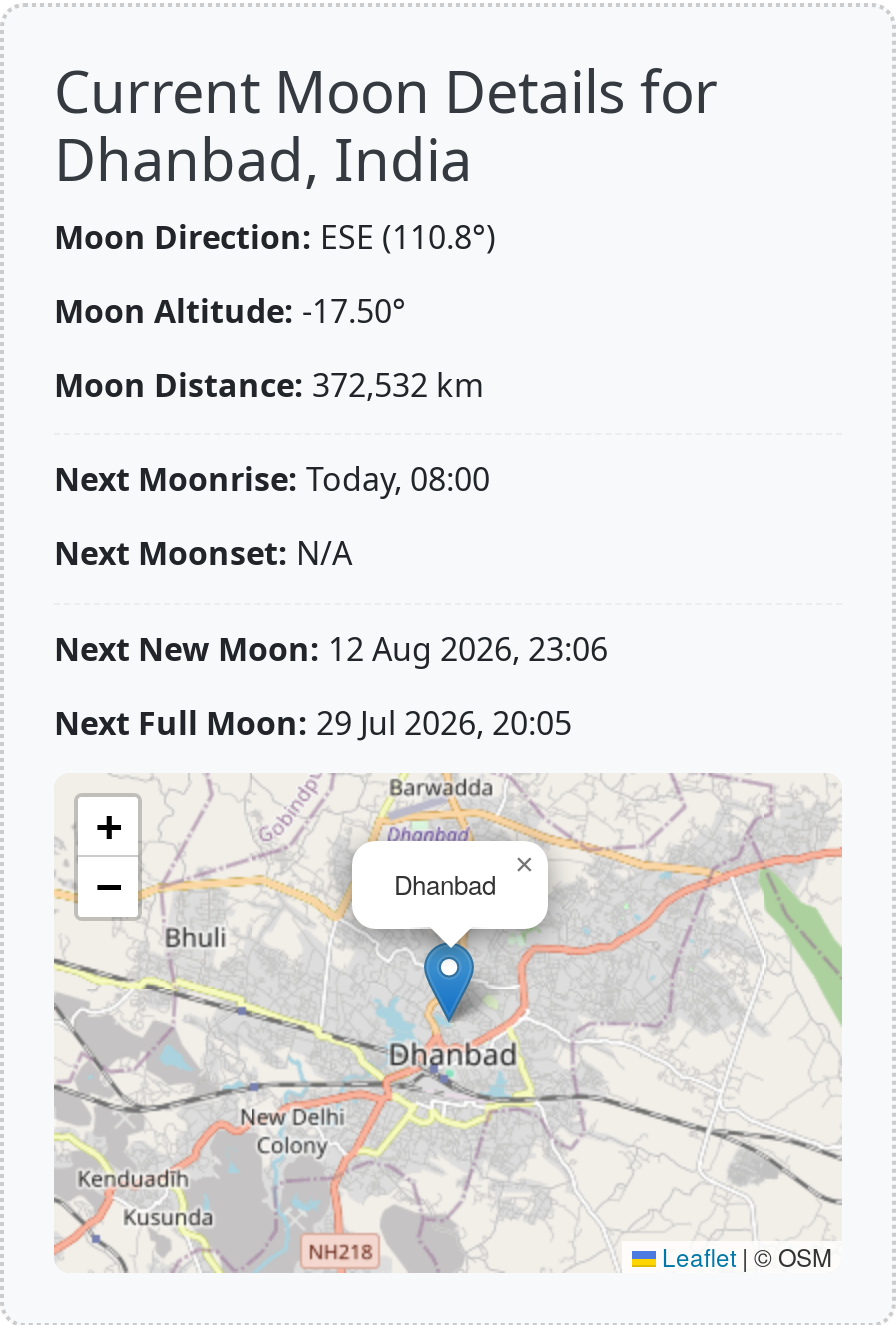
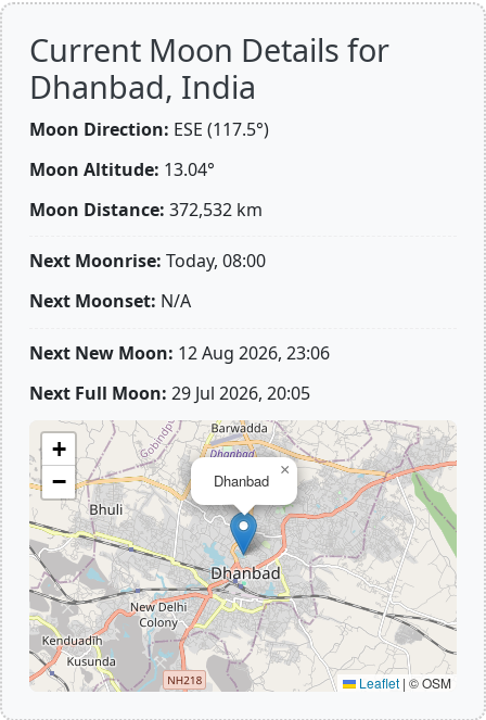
[54,215,496,259] Moon Direction: ESE (110.8°) -> [29,117,269,141] Moon Direction: ESE (117.5°)
[54,289,406,333] Moon Altitude: -17.50° -> [29,157,215,181] Moon Altitude: 13.04°

